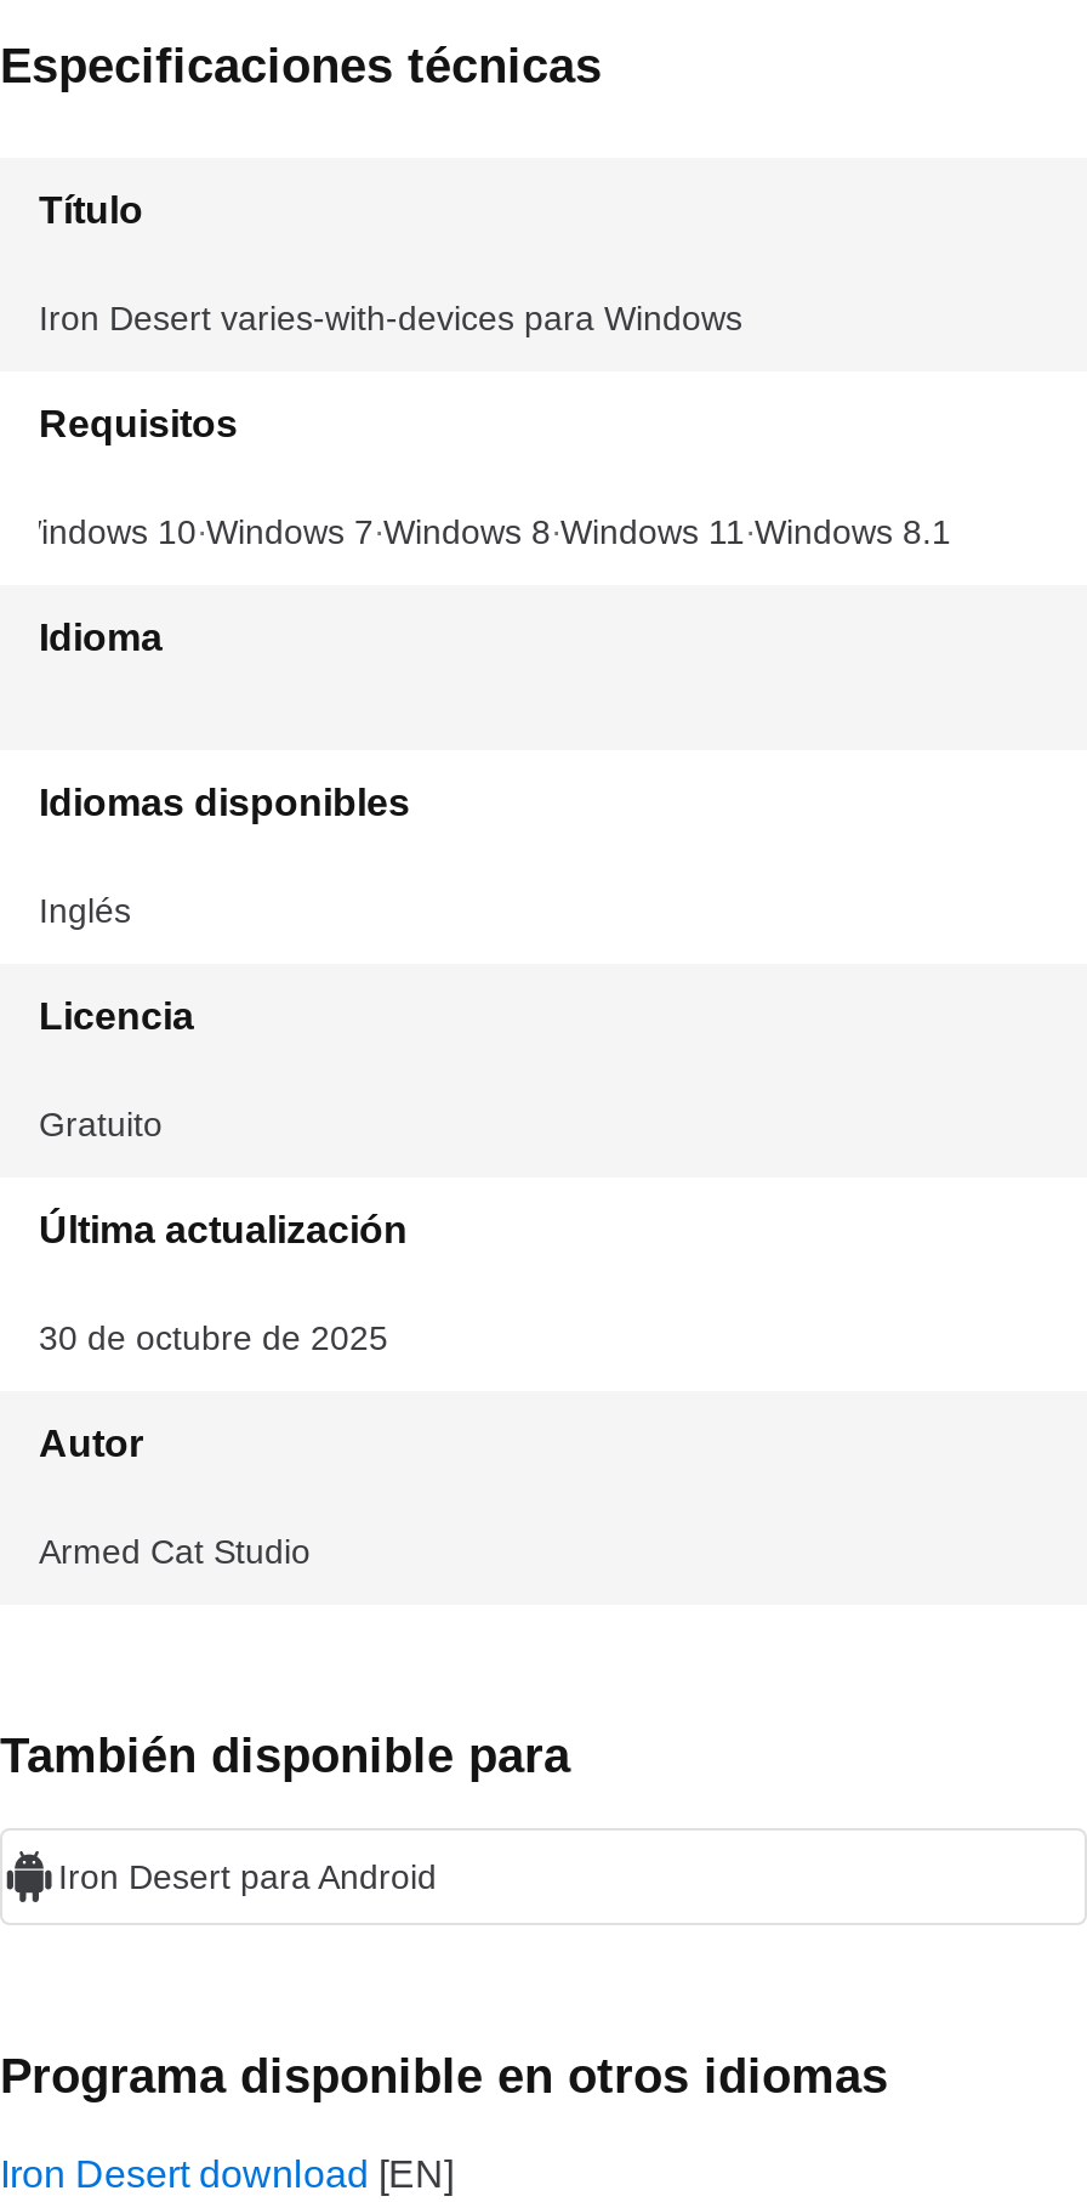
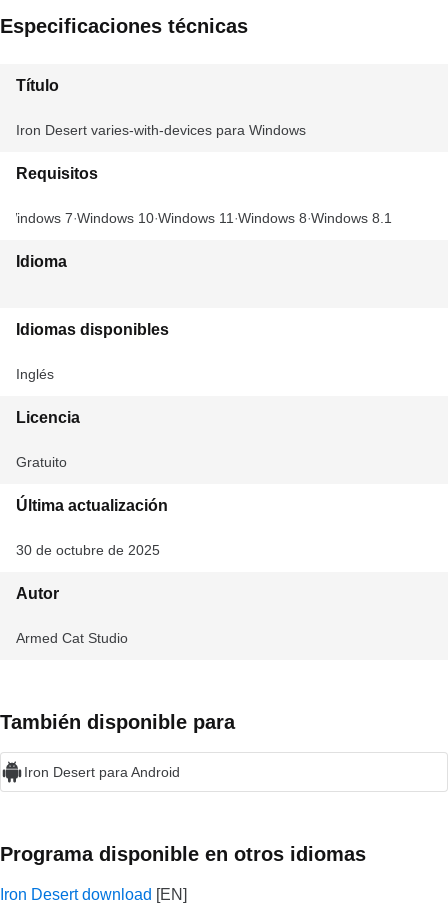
[10,512,951,551] Windows 10 Windows 7 Windows 8 Windows 11 Windows 8.1 -> [4,210,392,226] Windows 7 Windows 10 Windows 11 Windows 8 Windows 8.1

